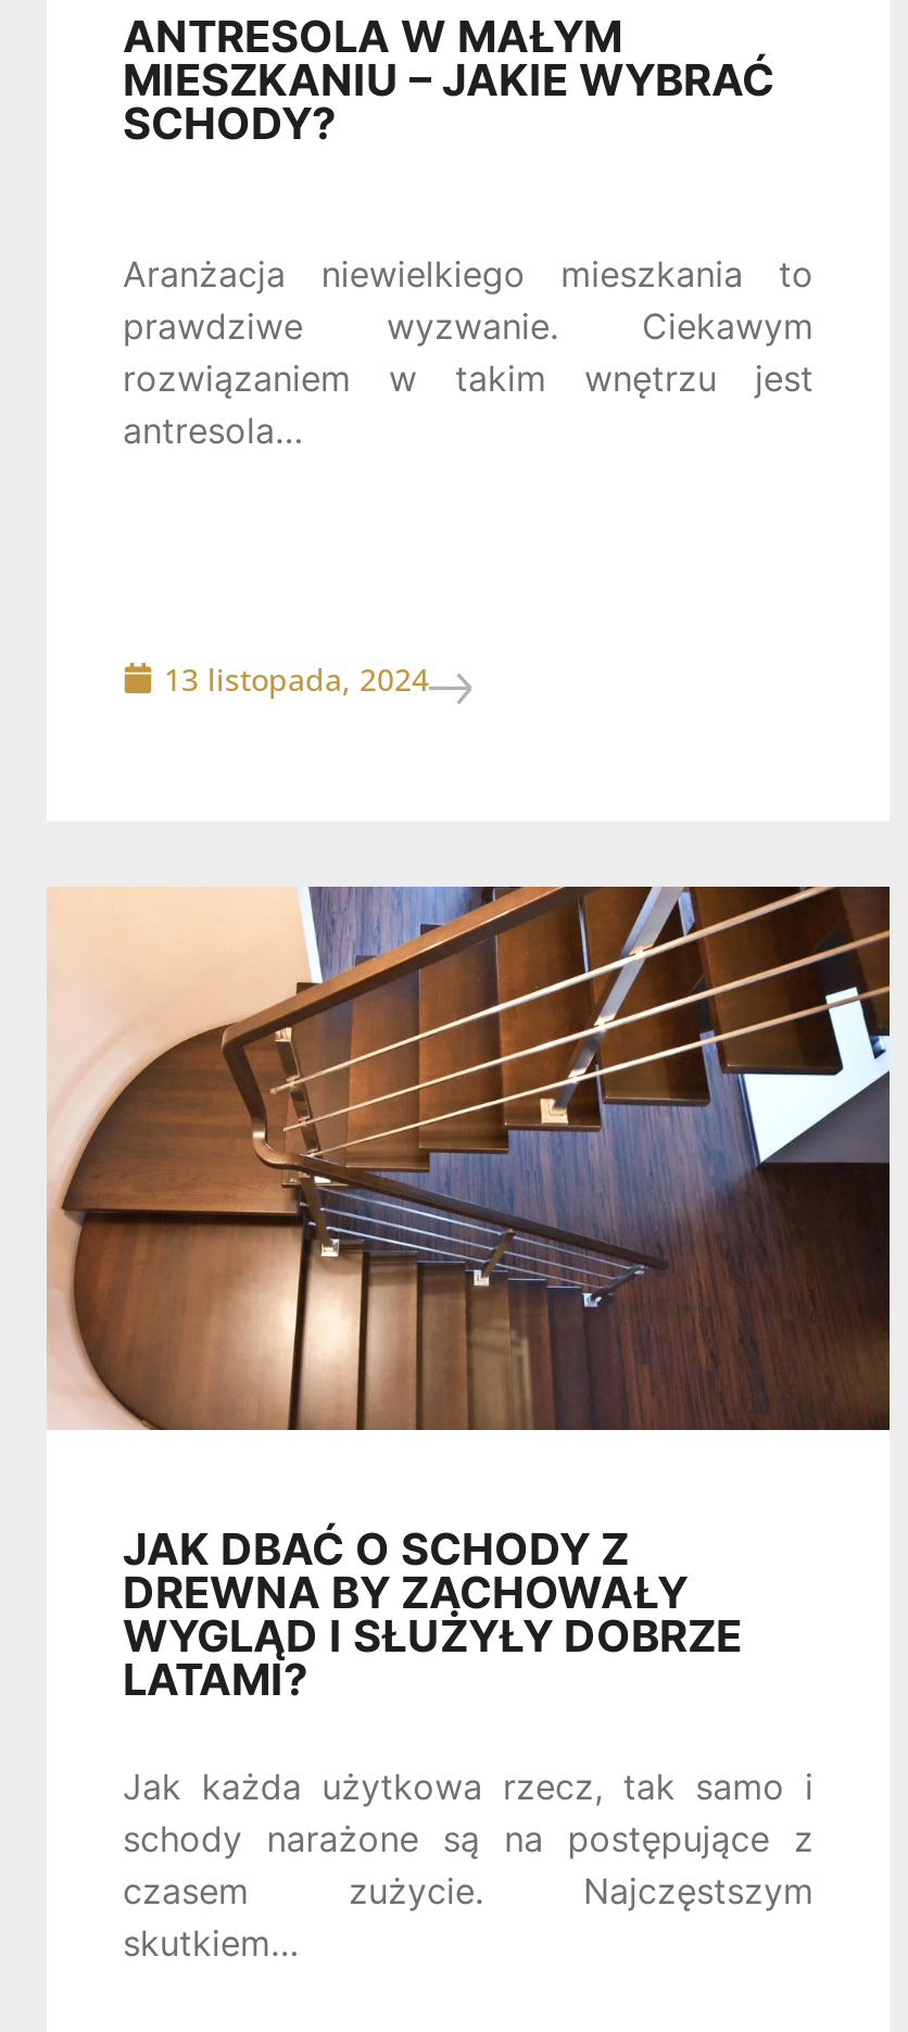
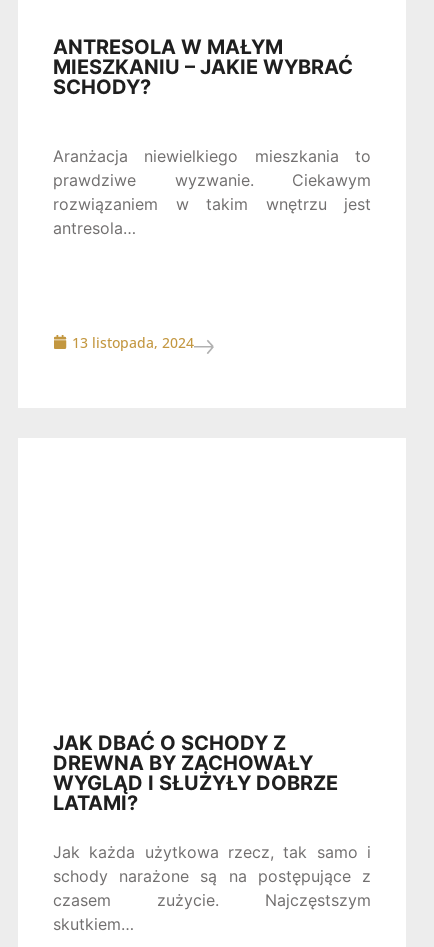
[45,885,892,1432] [image] -> none

